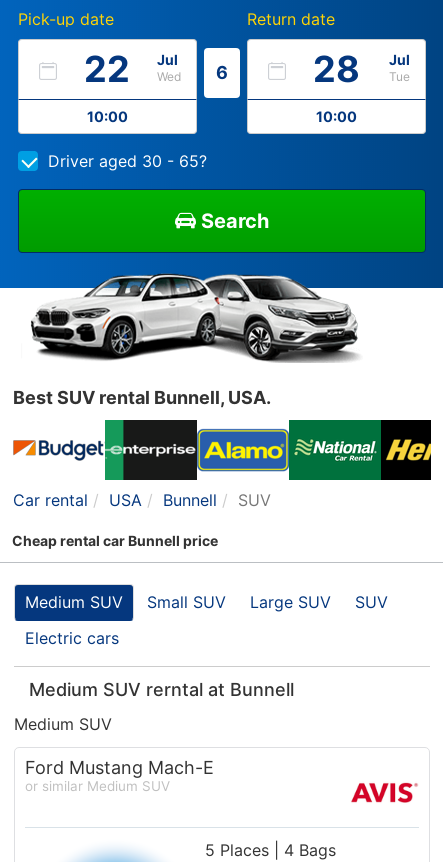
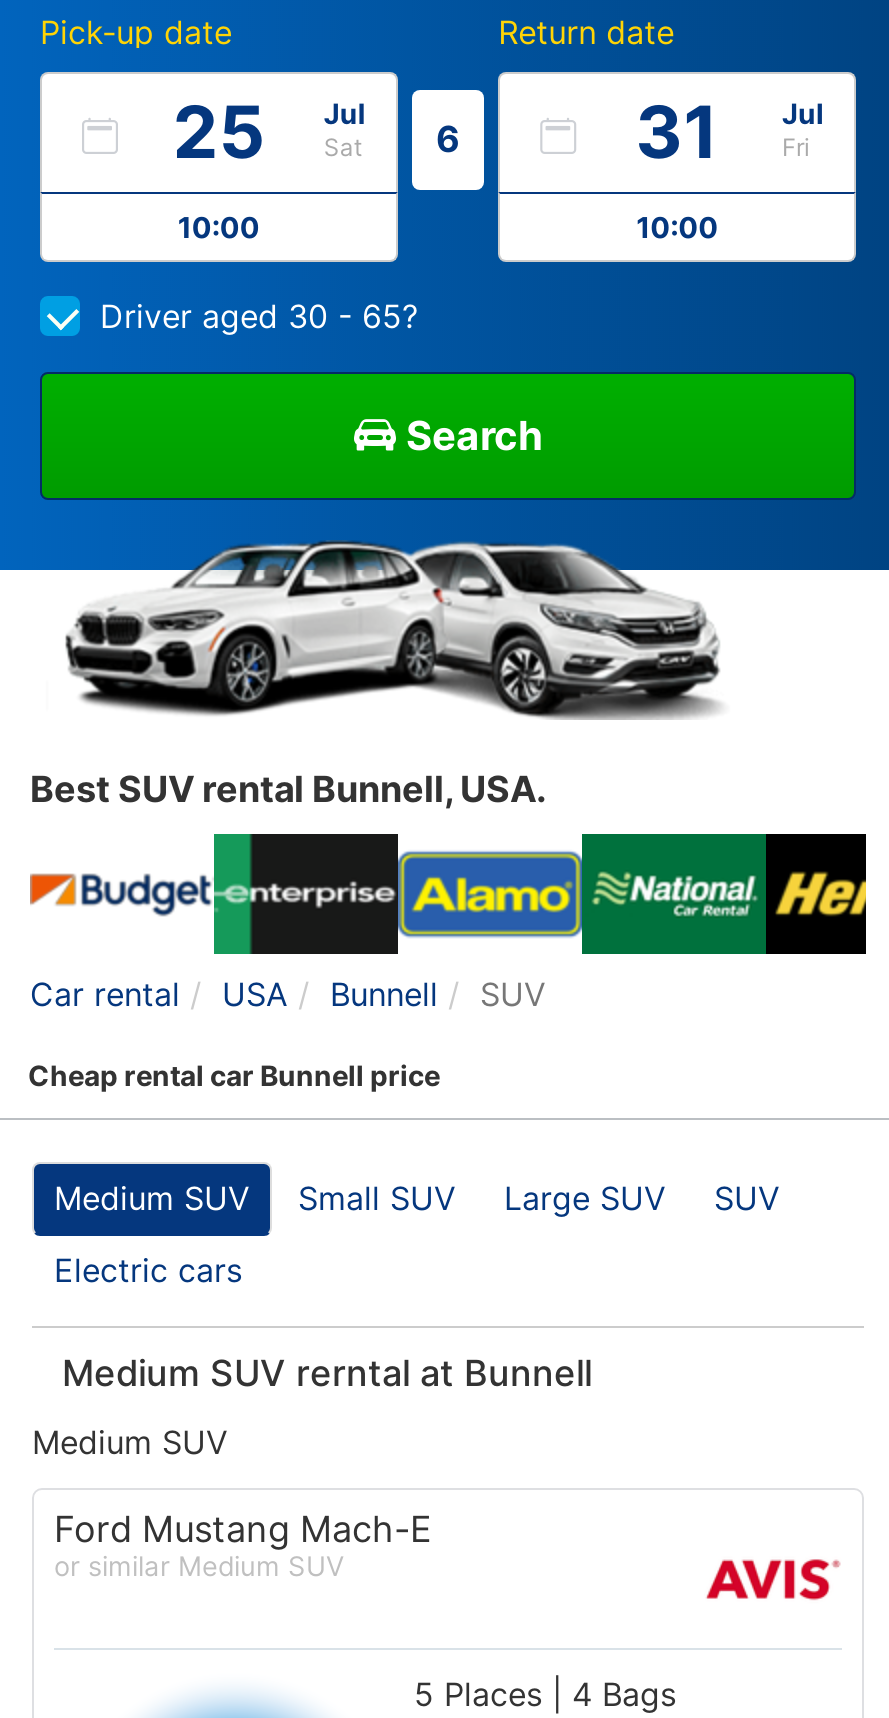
[84,47,130,91] 22 -> [173,88,265,176] 25
[313,47,360,91] 28 -> [635,88,719,176] 31
[157,69,181,84] Wed -> [324,132,362,162] Sat
[389,69,410,84] Tue -> [782,132,810,162] Fri

